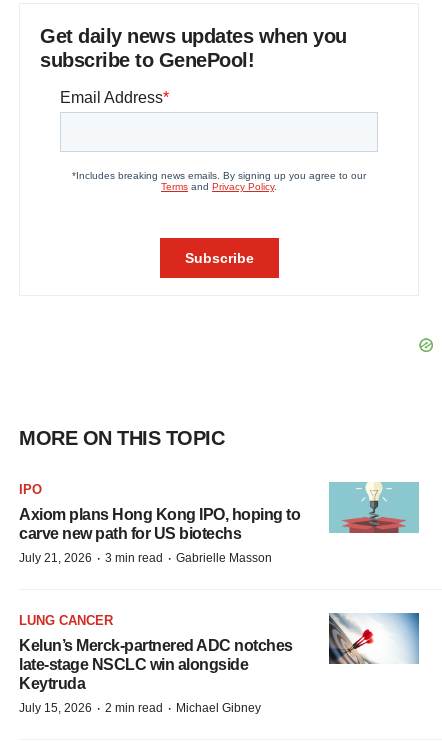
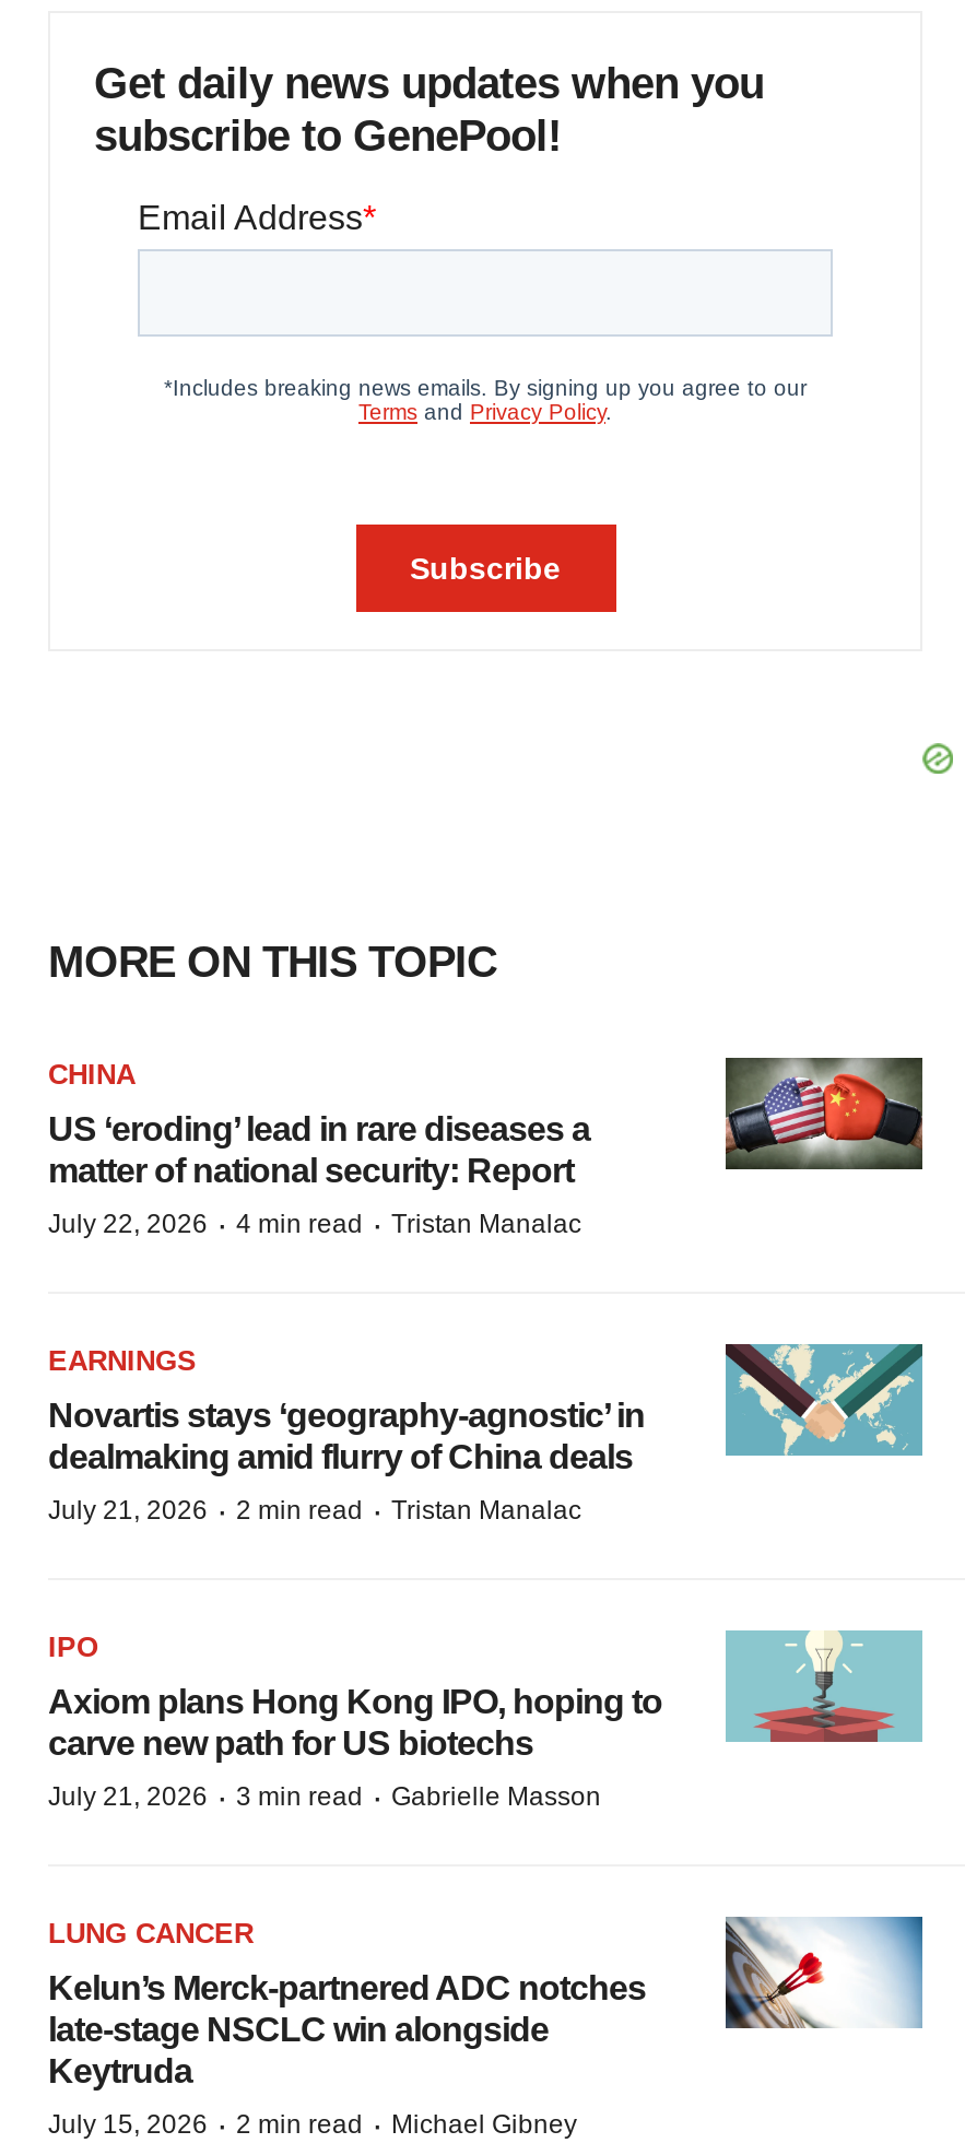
none -> [48,1058,590,1244] CHINA | US ‘eroding’ lead in rare diseases a | matter of national security: Report | July 22, 2026 · 4 min read · Tristan Manalac
none -> [48,1342,922,1530] [image] | EARNINGS | Novartis stays ‘geography-agnostic’ in | dealmaking amid flurry of China deals | July 21, 2026 · 2 min read · Tristan Manalac
none -> [723,1056,925,1171] [image]

